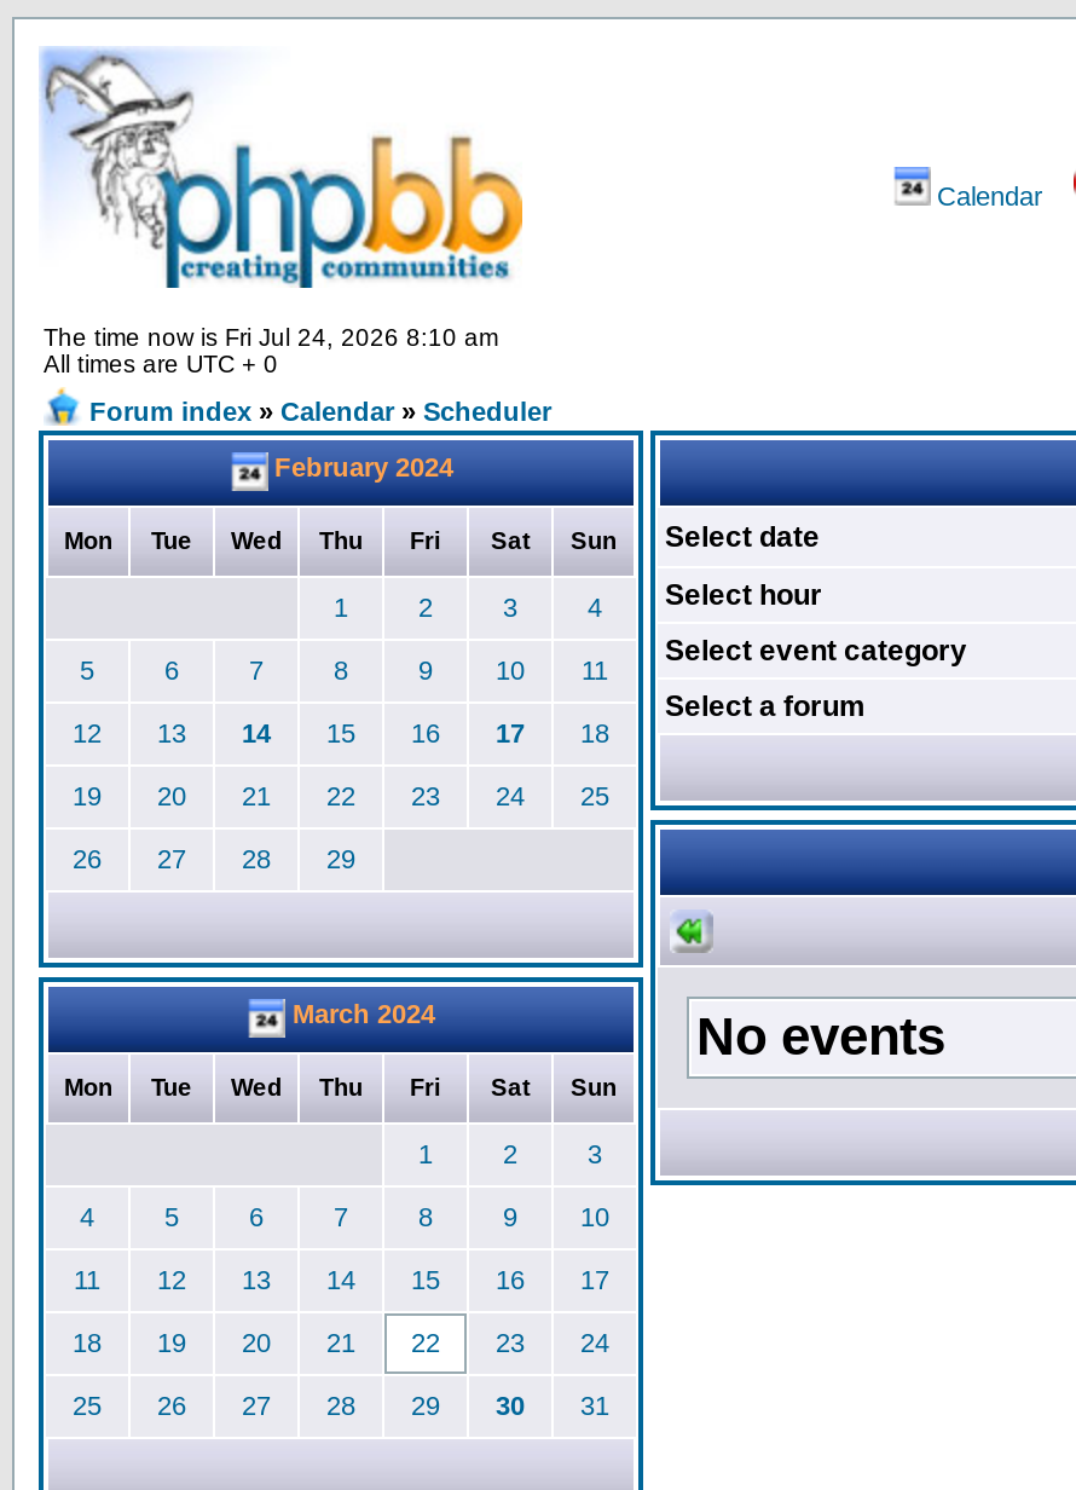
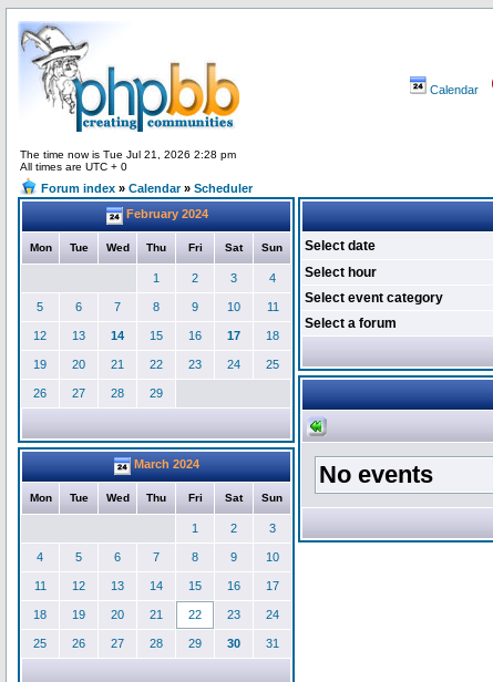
[44,324,498,351] The time now is Fri Jul 24, 2026 8:10 am -> [20,148,236,161] The time now is Tue Jul 21, 2026 2:28 pm

